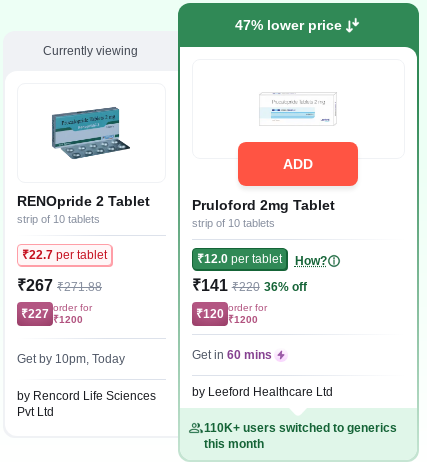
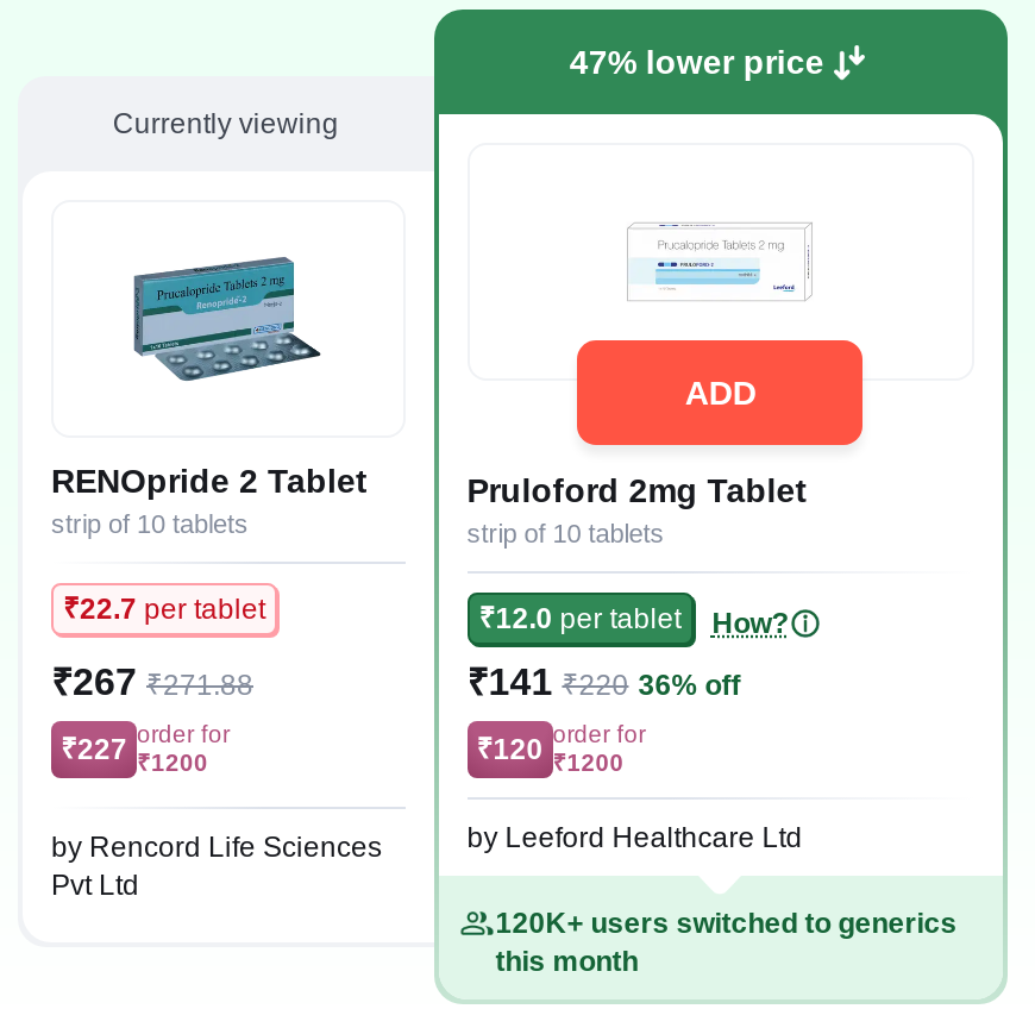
[17,351,125,365] Get by 10pm, Today -> none
[192,347,272,361] Get in 60 mins -> none
[204,420,397,434] 110K+ users switched to generics -> [495,905,957,939] 120K+ users switched to generics

